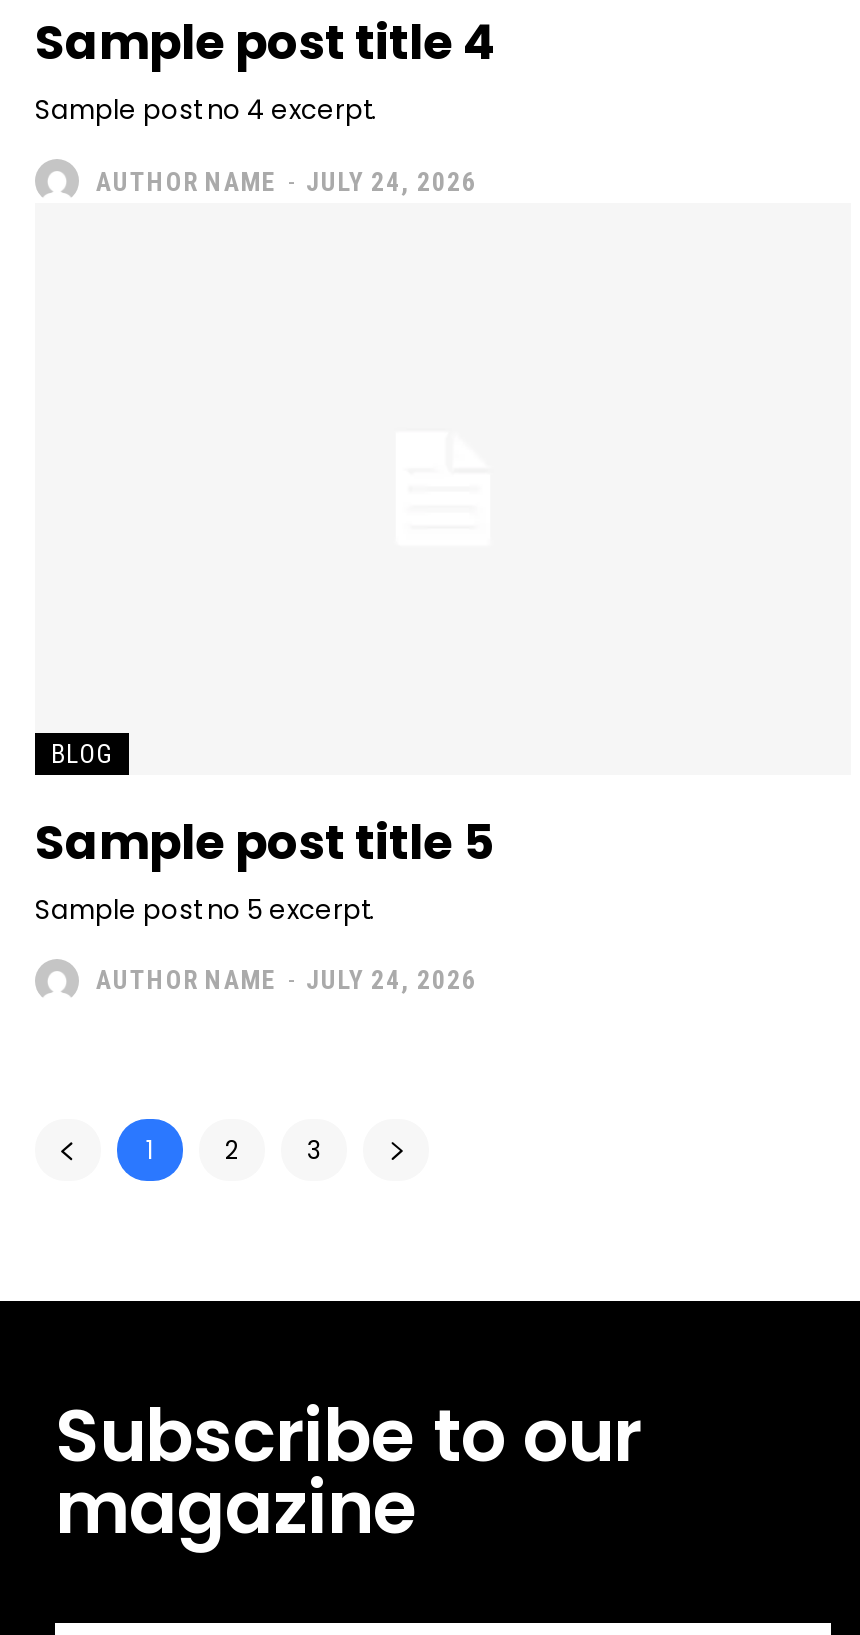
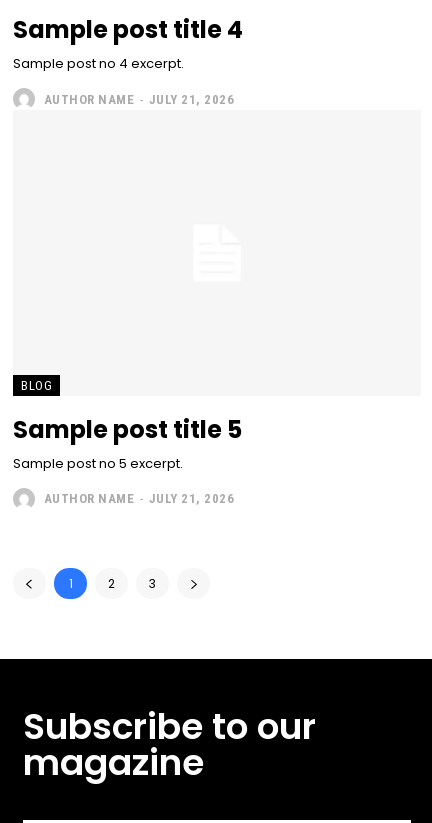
[96,166,477,196] AUTHOR NAME - JULY 24, 2026 -> [43,91,234,106] AUTHOR NAME - JULY 21, 2026
[96,965,477,995] AUTHOR NAME - JULY 24, 2026 -> [43,491,234,506] AUTHOR NAME - JULY 21, 2026

